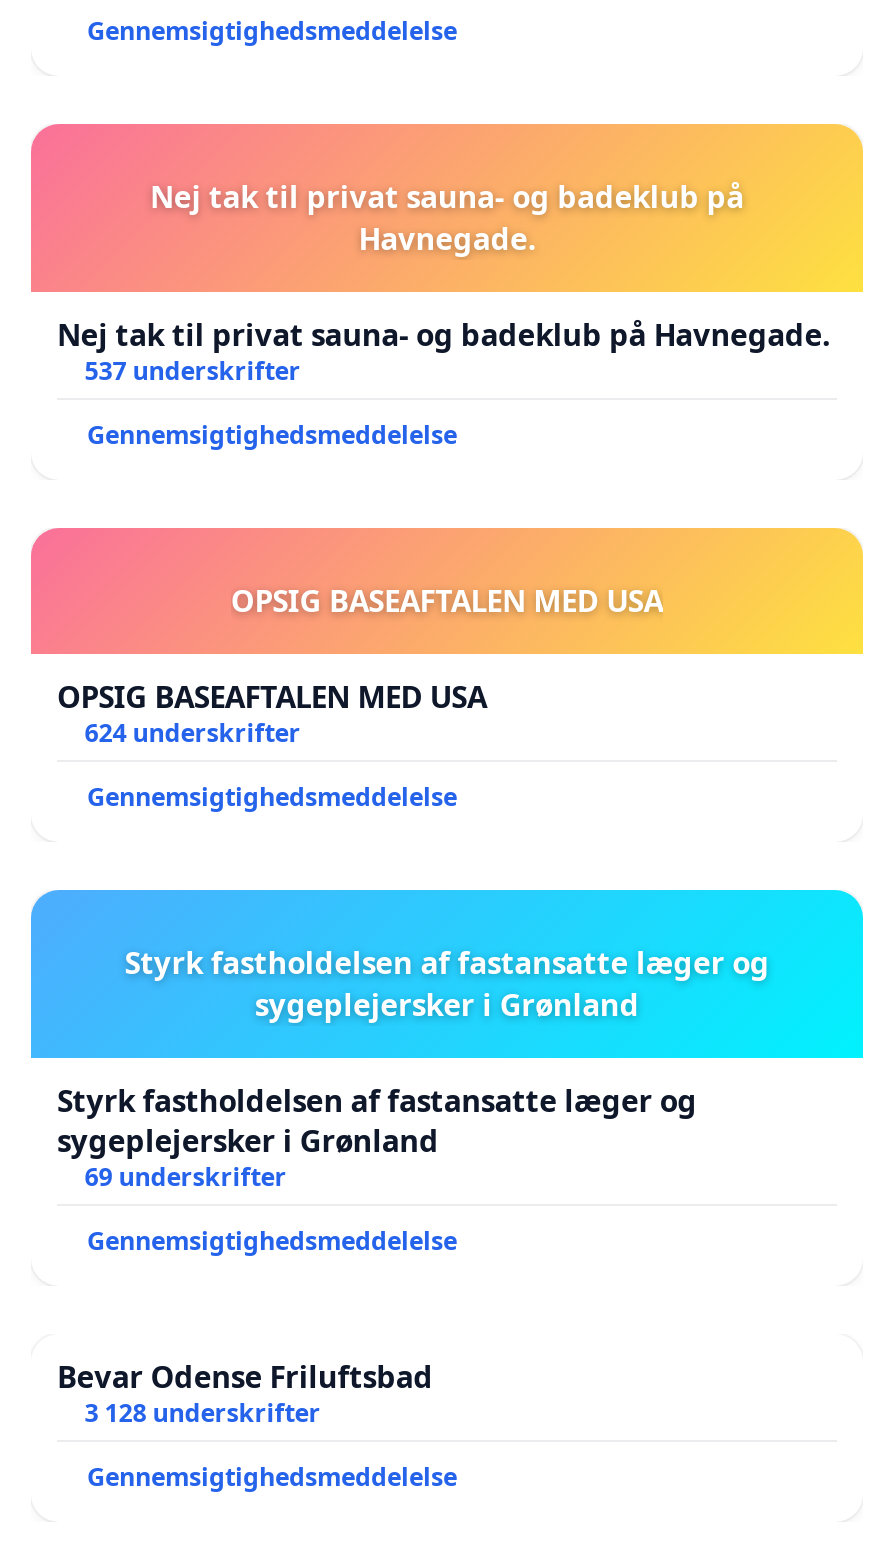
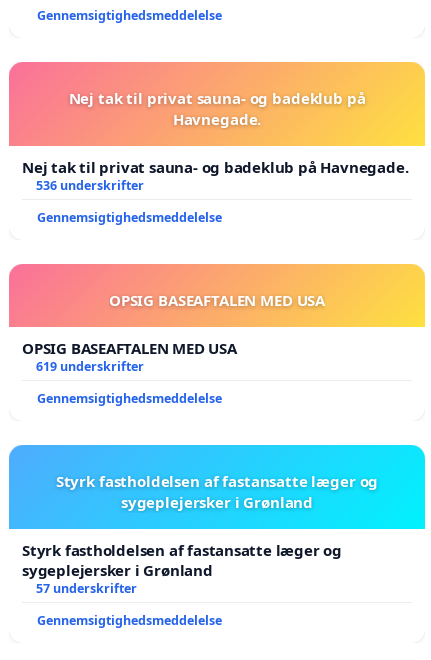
[85,355,301,389] 537 underskrifter -> [36,177,144,194] 536 underskrifter
[85,717,301,751] 624 underskrifter -> [36,358,144,375] 619 underskrifter
[57,1161,457,1431] 69 underskrifter | Gennemsigtighedsmeddelelse | Bevar Odense Friluftsbad | 3 128 underskrifter -> [36,580,137,597] 57 underskrifter

